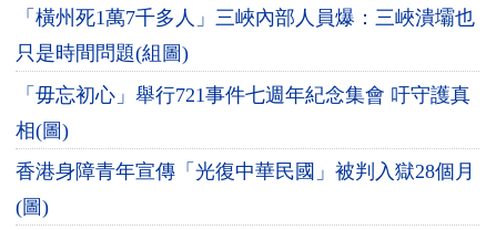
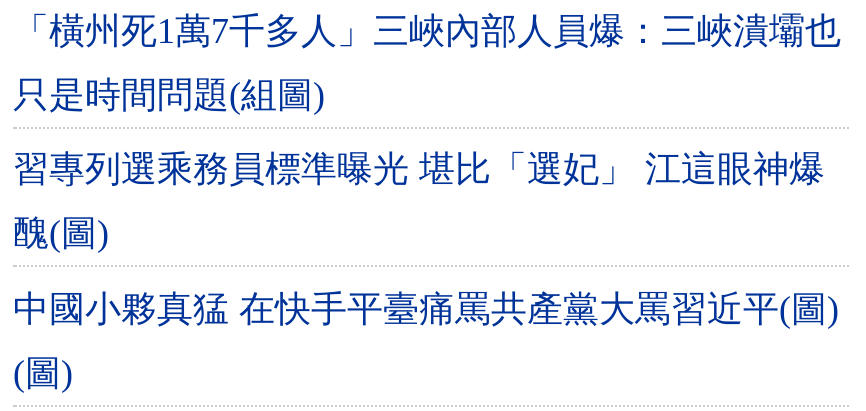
[16,83,470,106] 「毋忘初心」舉行721事件七週年紀念集會 吁守護真 -> [13,149,825,189] 習專列選乘務員標準曝光 堪比「選妃」 江這眼神爆
[16,119,69,141] 相(圖) -> [13,213,109,253] 醜(圖)
[16,160,475,182] 香港身障青年宣傳「光復中華民國」被判入獄28個月 -> [13,288,839,328] 中國小夥真猛 在快手平臺痛罵共產黨大罵習近平(圖)

